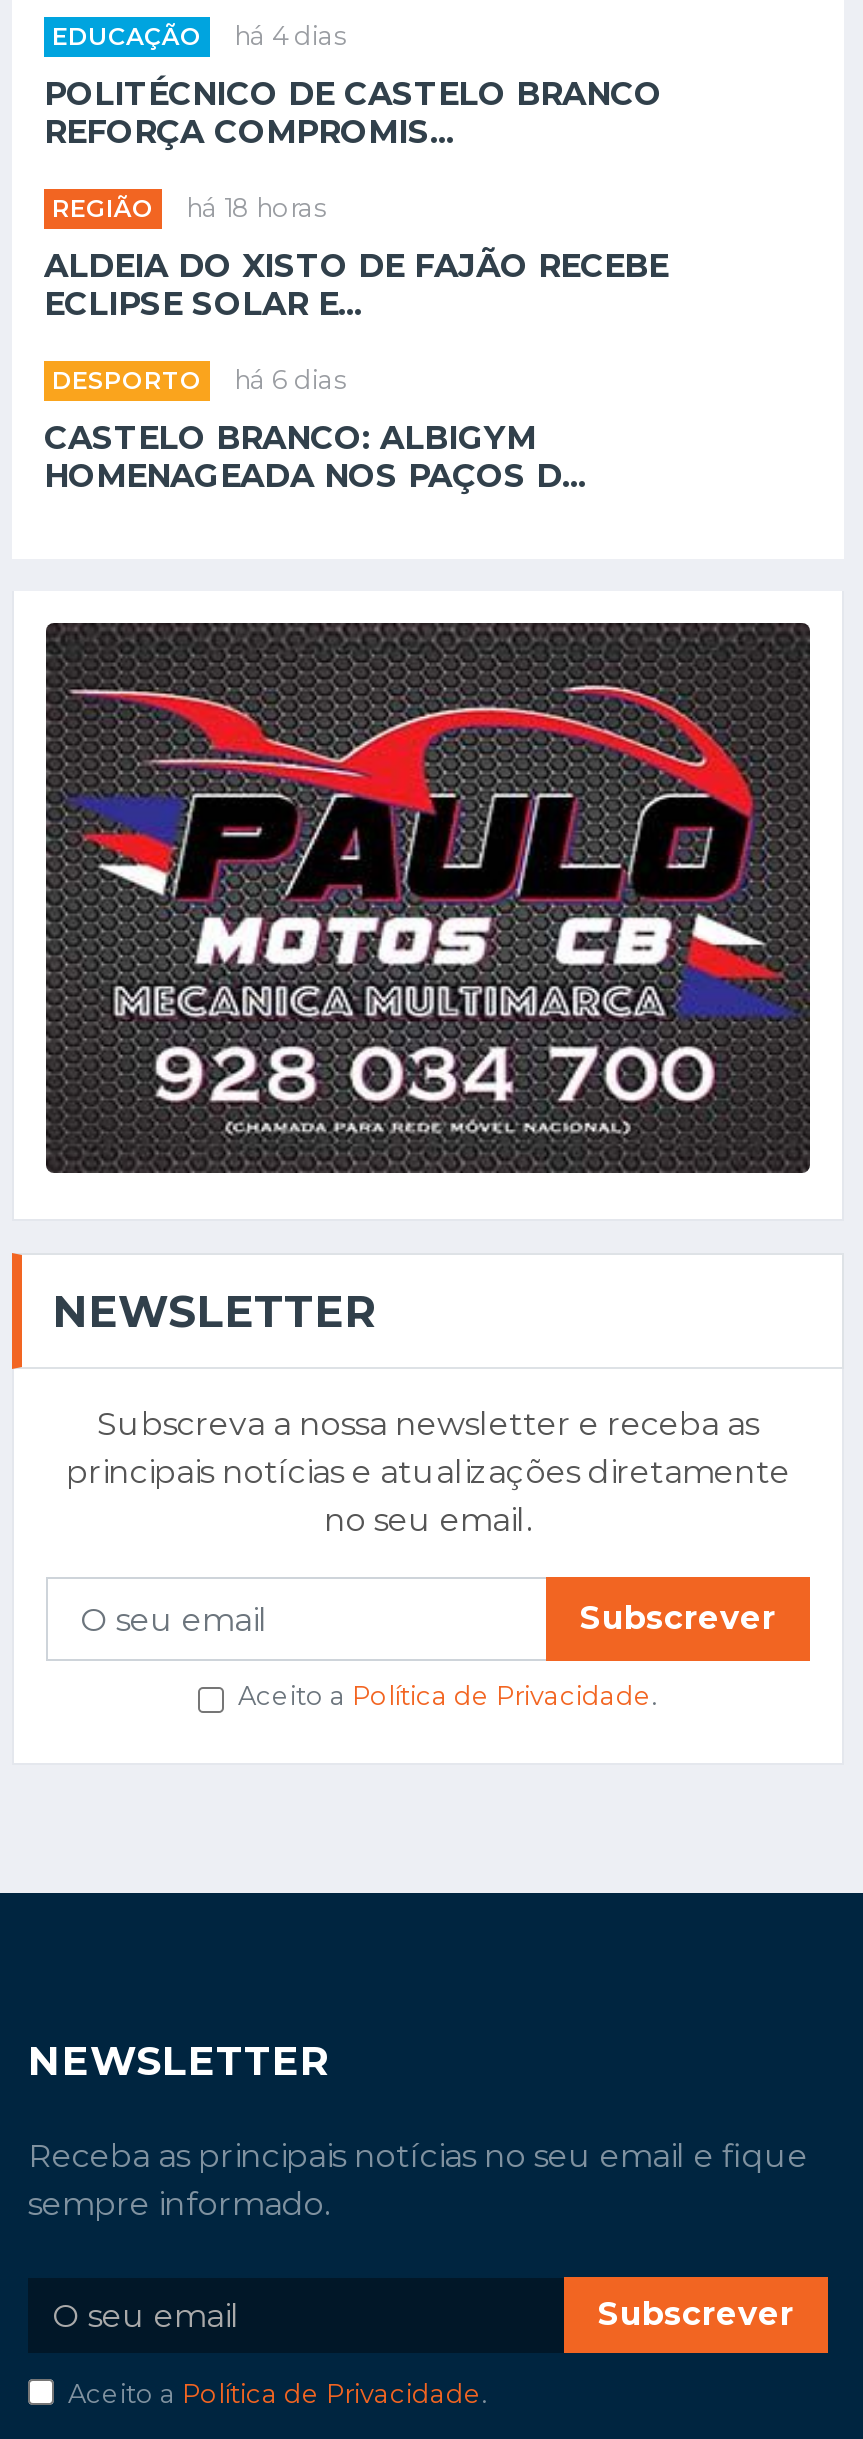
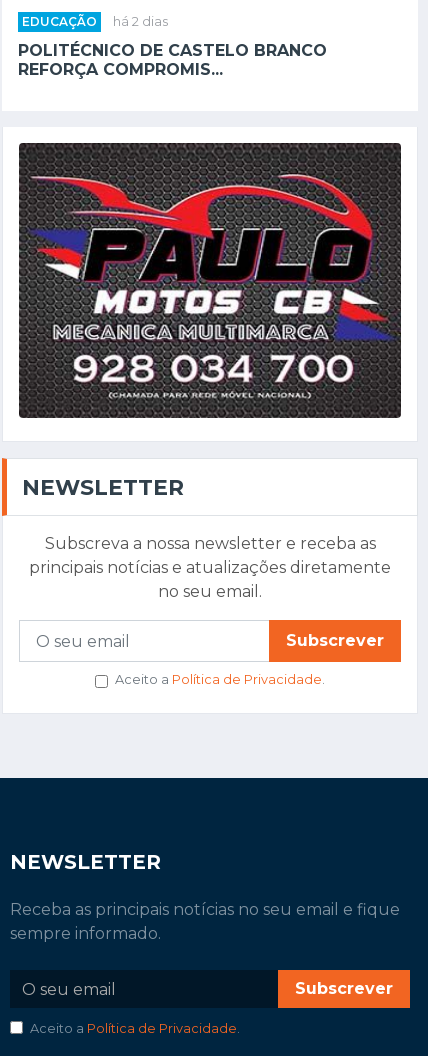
[52,22,346,52] EDUCAÇÃO há 4 dias -> [22,14,168,29] EDUCAÇÃO há 2 dias
[44,194,668,496] REGIÃO | há 18 horas | ALDEIA DO XISTO DE FAJÃO RECEBE | ECLIPSE SOLAR E... | DESPORTO | há 6 dias | CASTELO BRANCO: ALBIGYM | HOMENAGEADA NOS PAÇOS D... -> none

